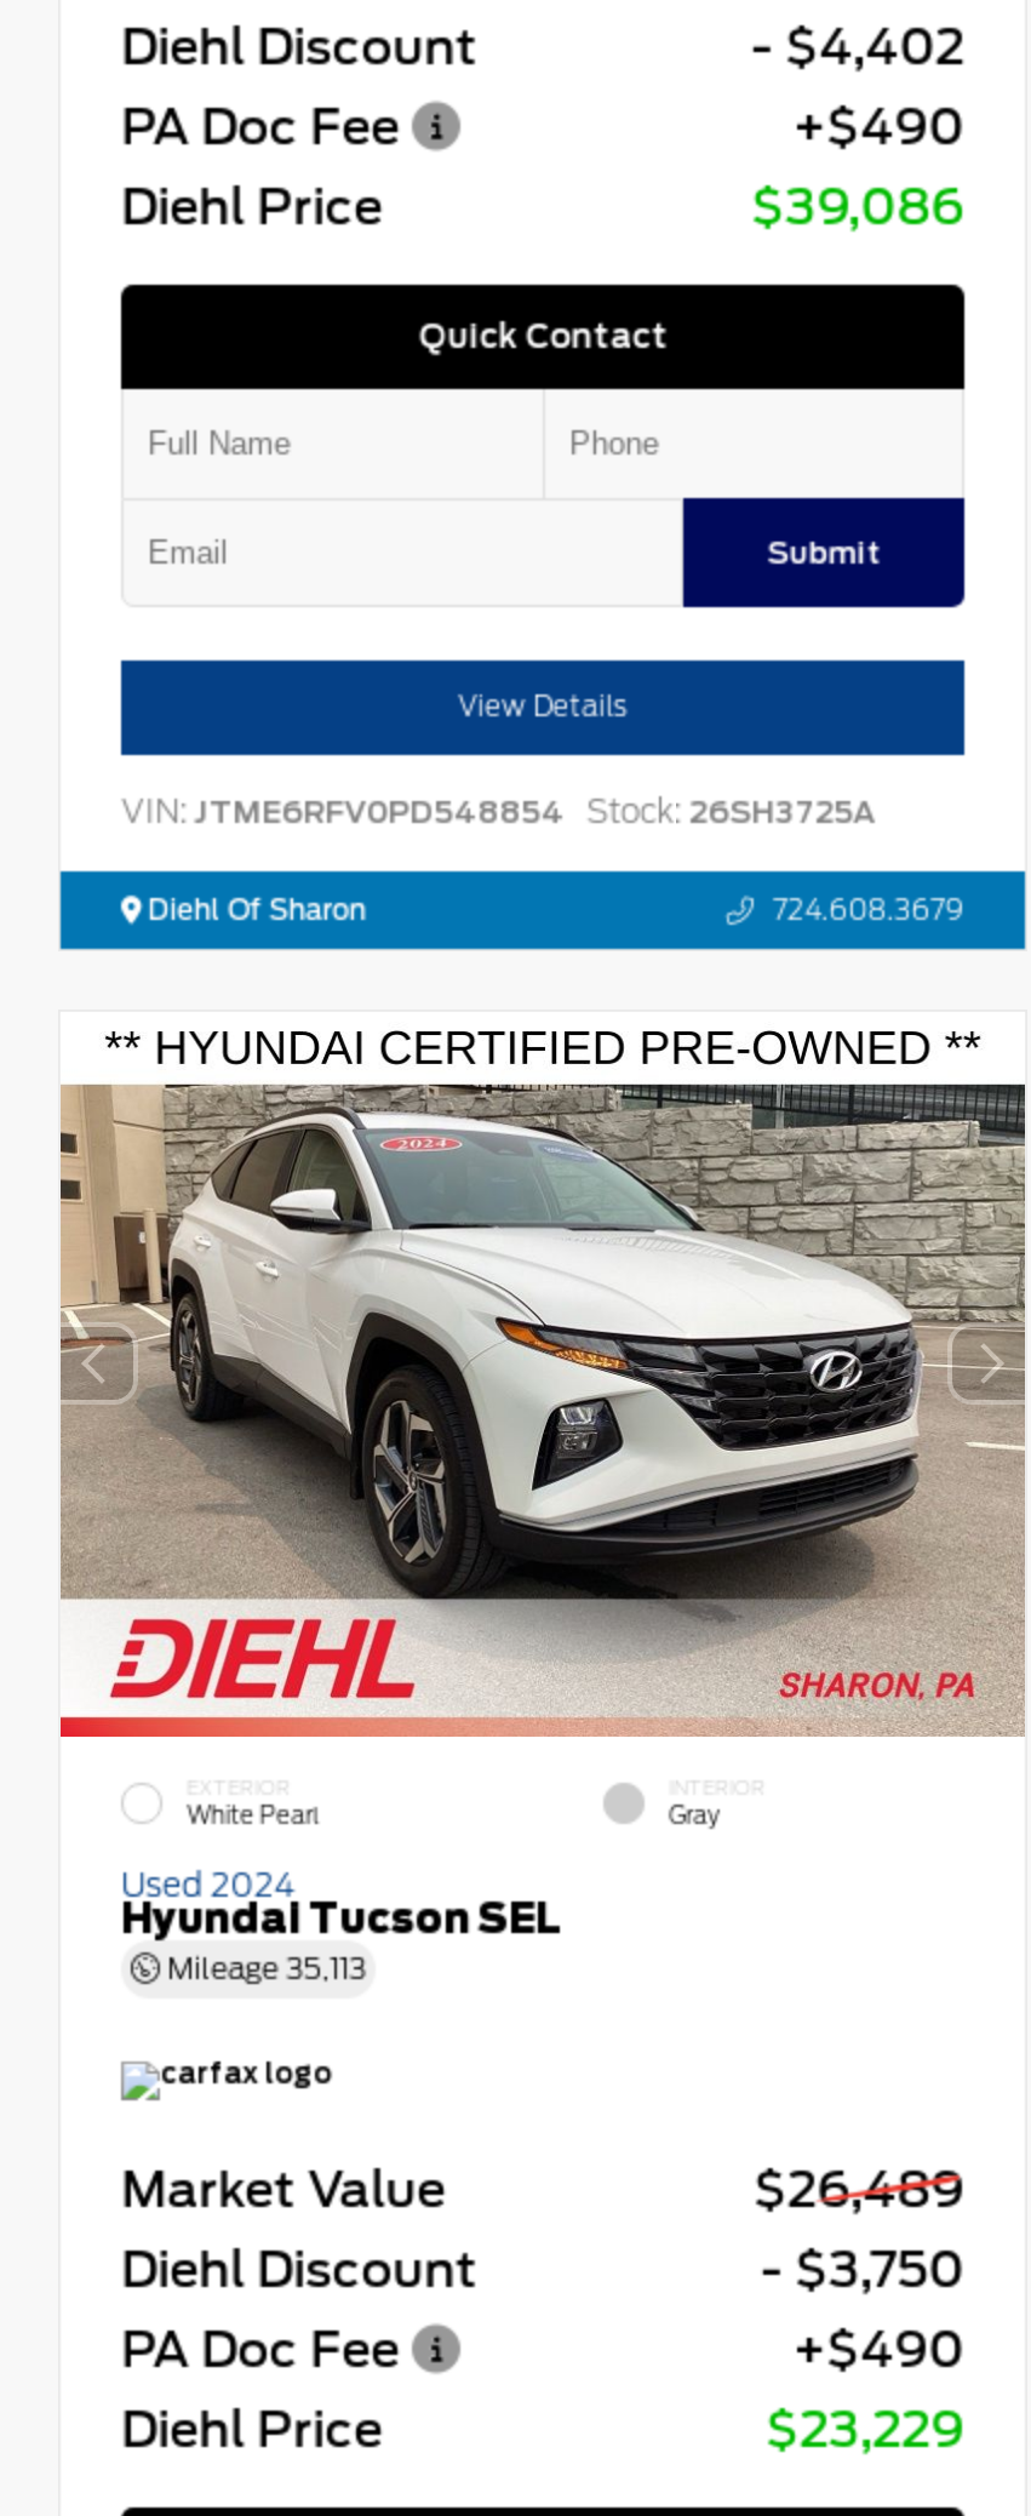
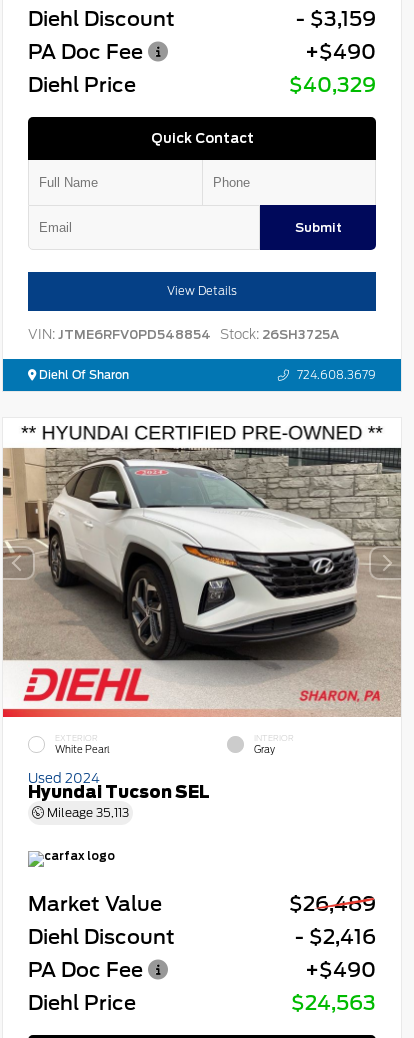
[751,16,964,74] - $4,402 -> [296,6,376,30] - $3,159
[751,176,964,234] $39,086 -> [289,72,376,96] $40,329
[761,2240,964,2298] - $3,750 -> [295,924,376,948] - $2,416
[766,2400,964,2458] $23,229 -> [291,990,376,1014] $24,563

